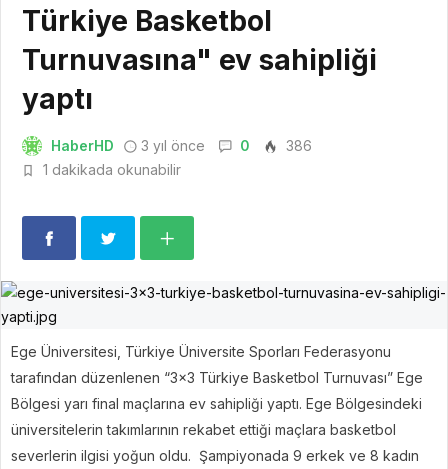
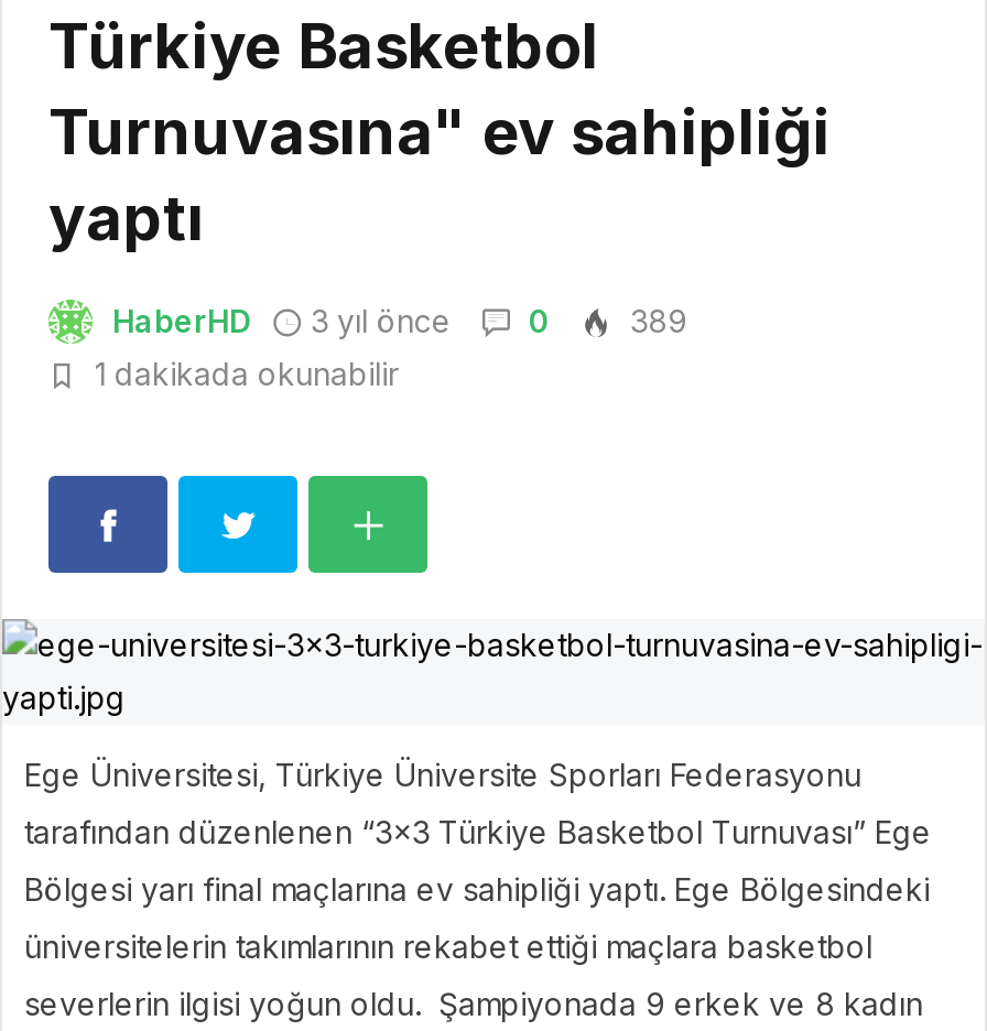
[240,137,312,154] 0 386 -> [529,301,687,339] 0 389

